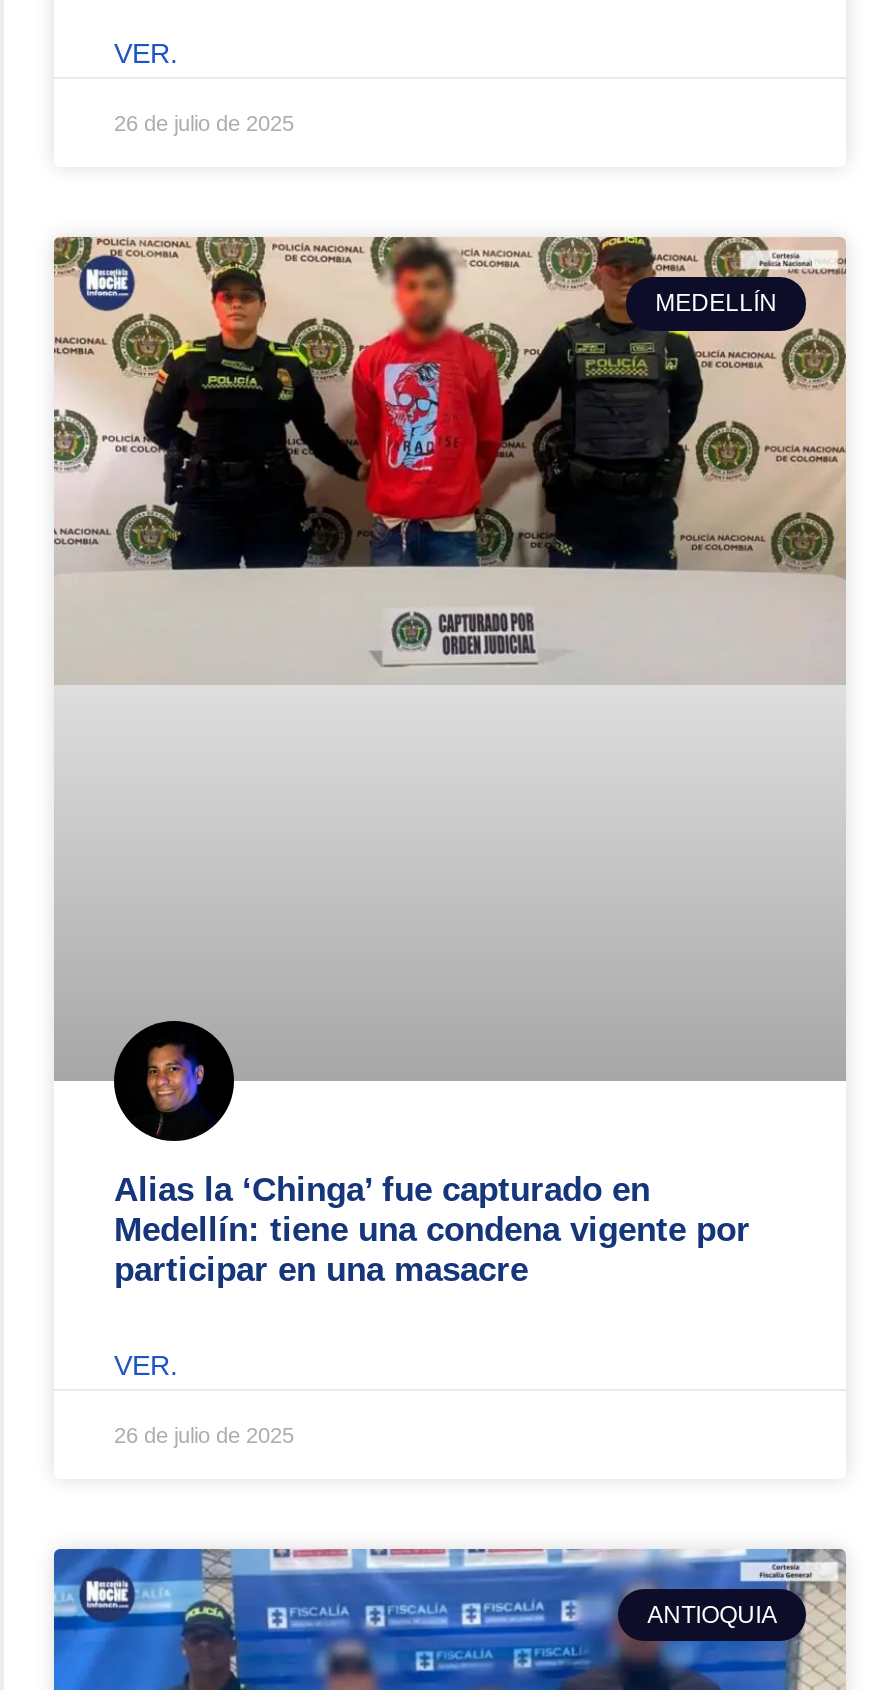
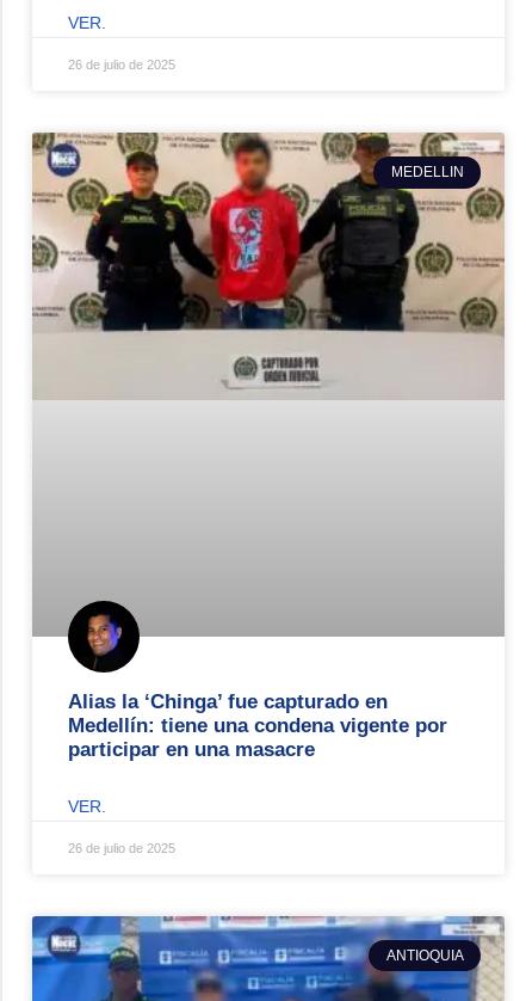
[655,290,777,318] MEDELLÍN -> [391,164,464,181] MEDELLIN

